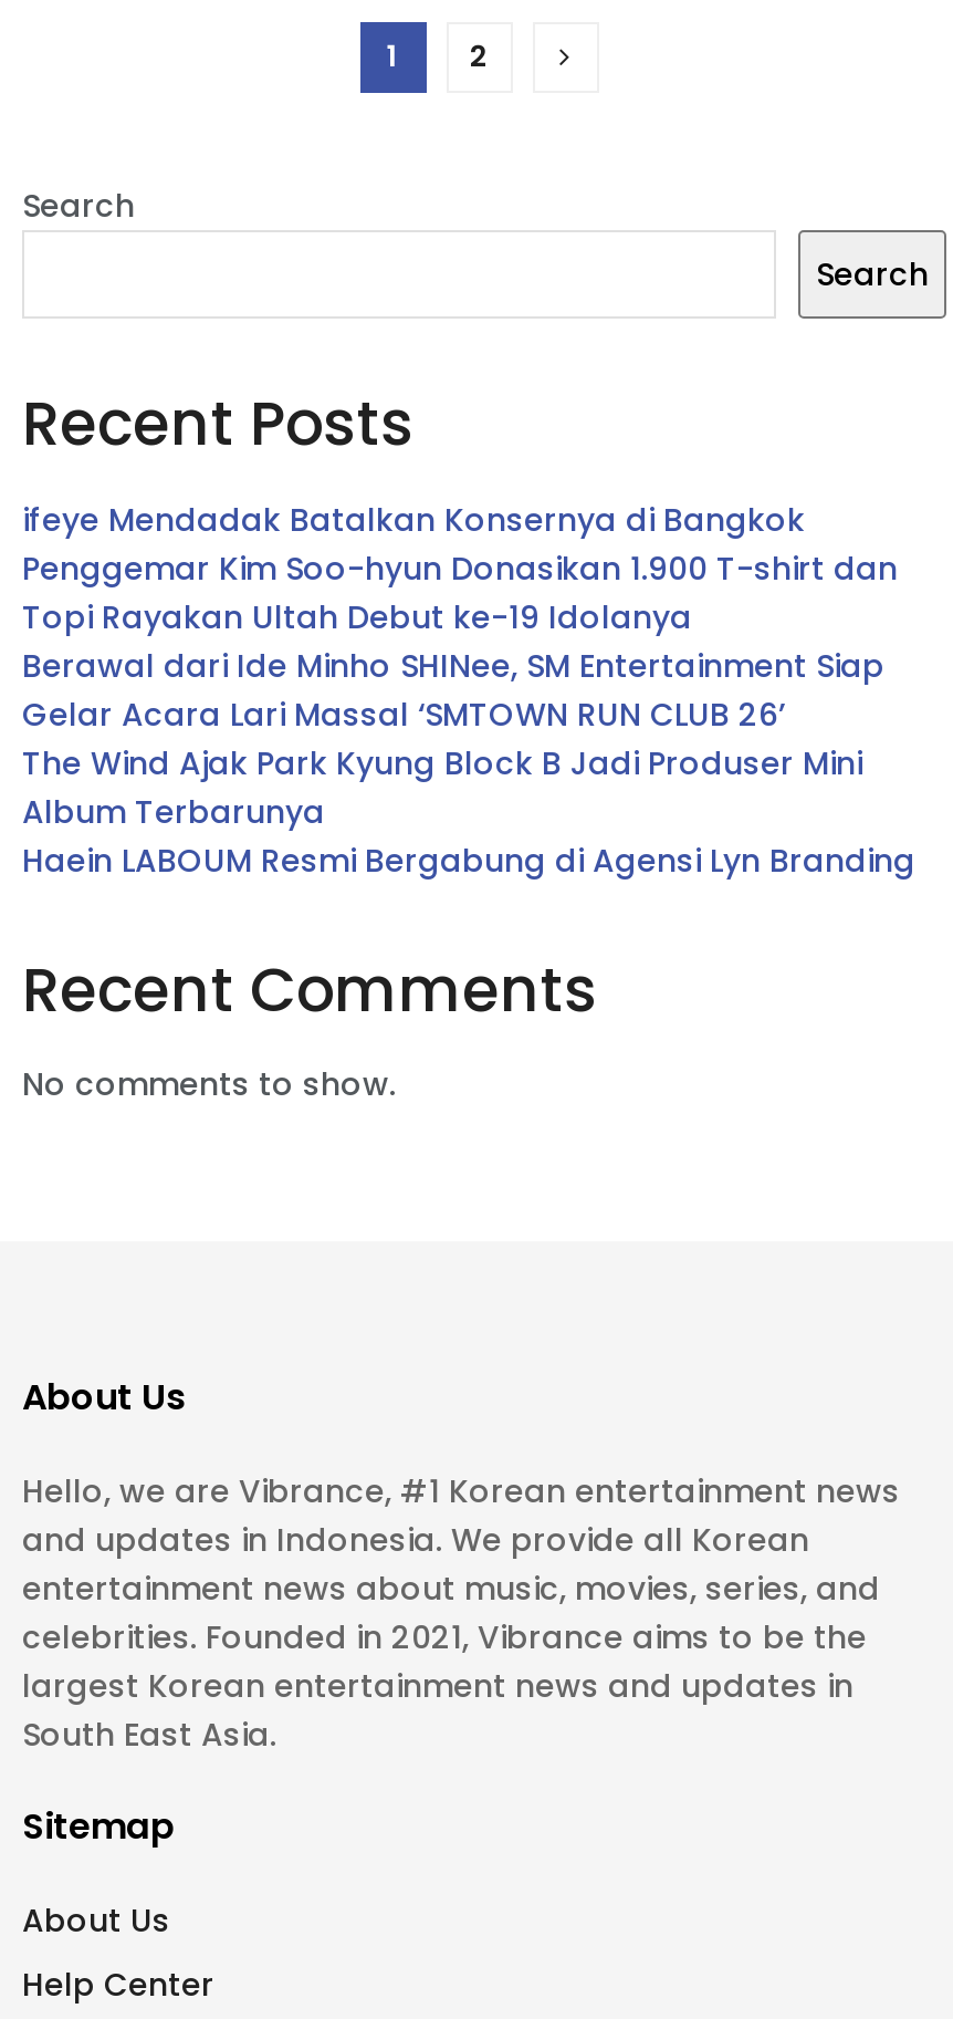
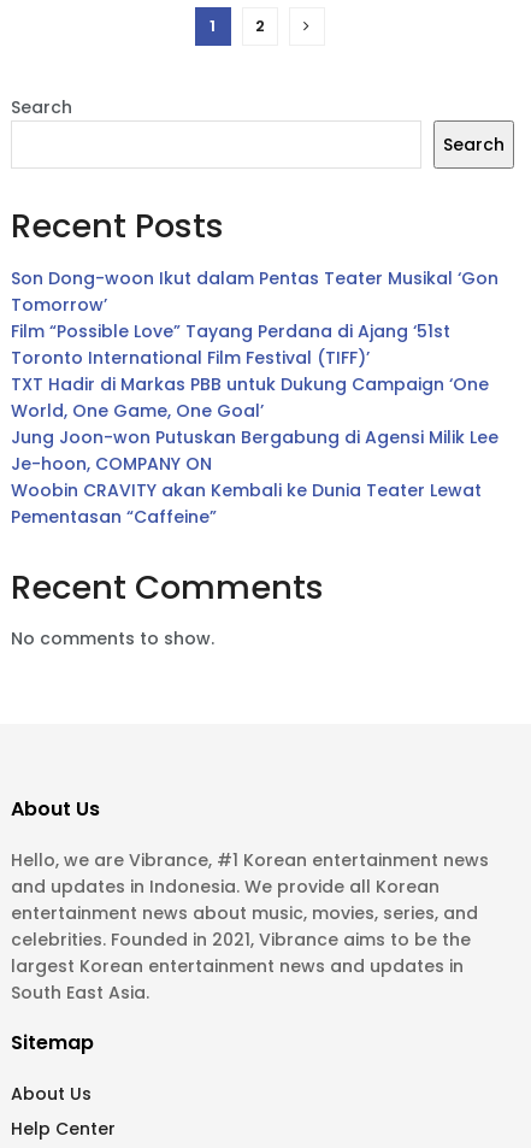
[22,497,915,882] ifeye Mendadak Batalkan Konsernya di Bangkok | Penggemar Kim Soo-hyun Donasikan 1.900 T-shirt dan | Topi Rayakan Ultah Debut ke-19 Idolanya | Berawal dari Ide Minho SHINee, SM Entertainment Siap | Gelar Acara Lari Massal ‘SMTOWN RUN CLUB 26’ | The Wind Ajak Park Kyung Block B Jadi Produser Mini | Album Terbarunya | Haein LABOUM Resmi Bergabung di Agensi Lyn Branding -> [11,266,498,528] Son Dong-woon Ikut dalam Pentas Teater Musikal ‘Gon | Tomorrow’ | Film “Possible Love” Tayang Perdana di Ajang ‘51st | Toronto International Film Festival (TIFF)’ | TXT Hadir di Markas PBB untuk Dukung Campaign ‘One | World, One Game, One Goal’ | Jung Joon-won Putuskan Bergabung di Agensi Milik Lee | Je-hoon, COMPANY ON | Woobin CRAVITY akan Kembali ke Dunia Teater Lewat | Pementasan “Caffeine”

